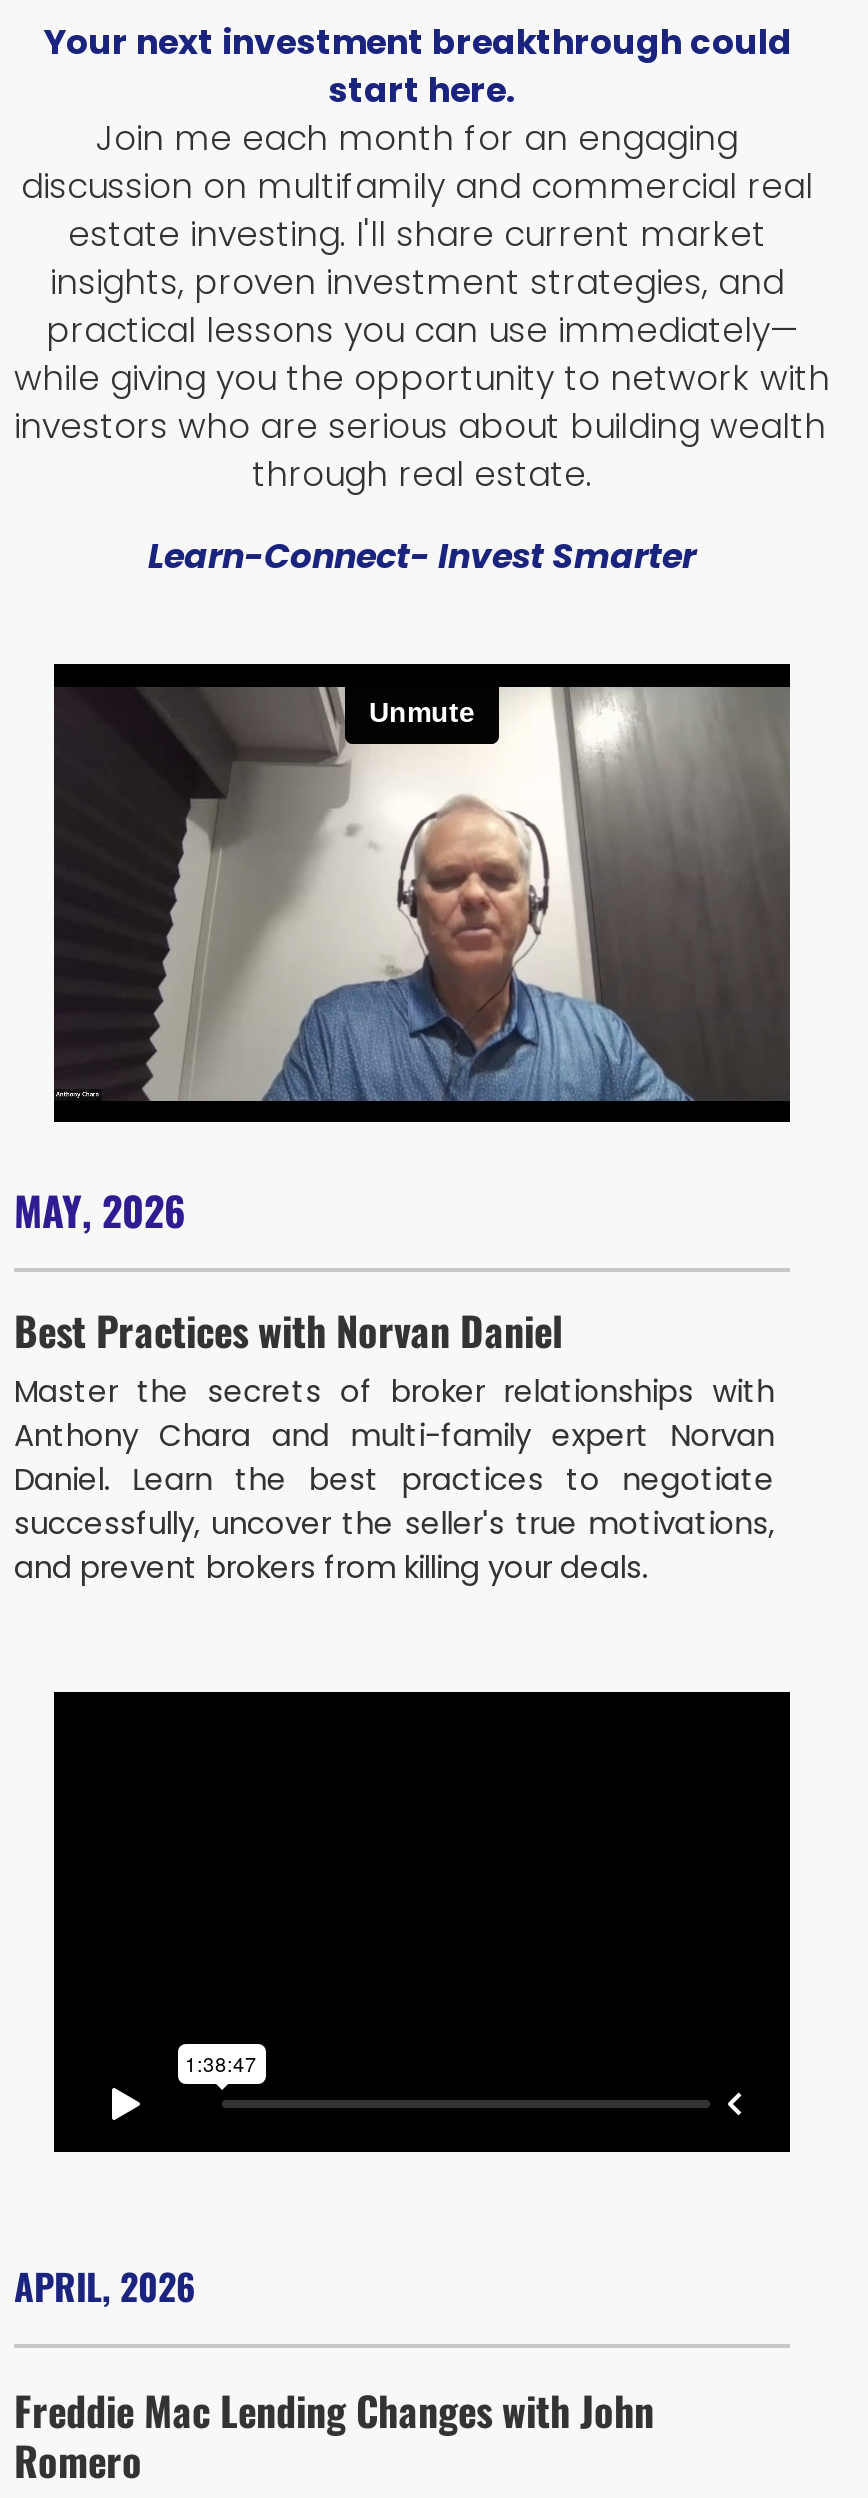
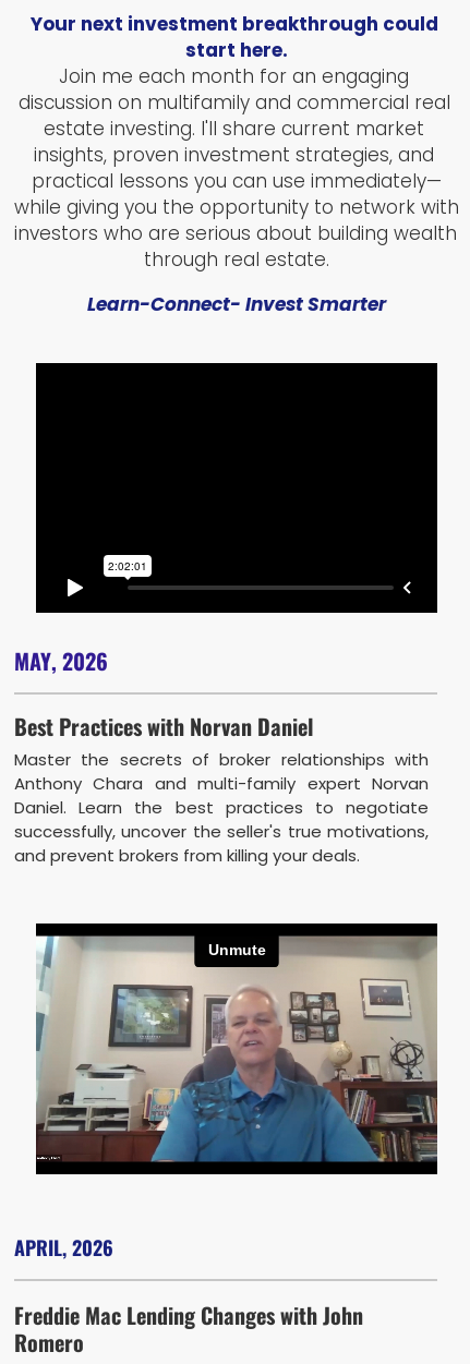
[54,684,792,1104] [image] -> none
none -> [35,934,438,1163] [image]

